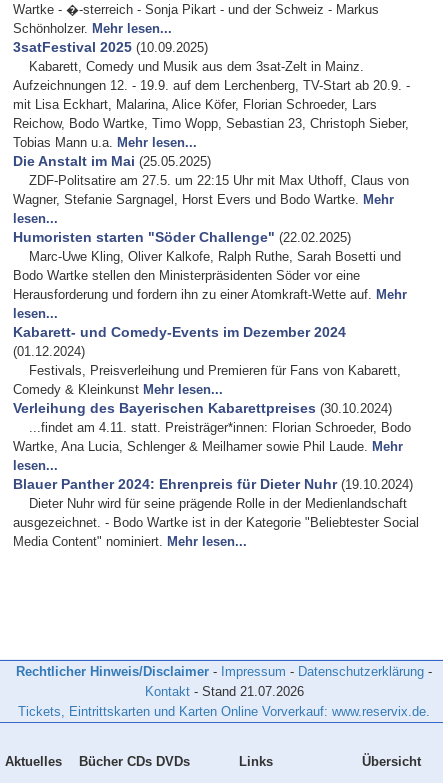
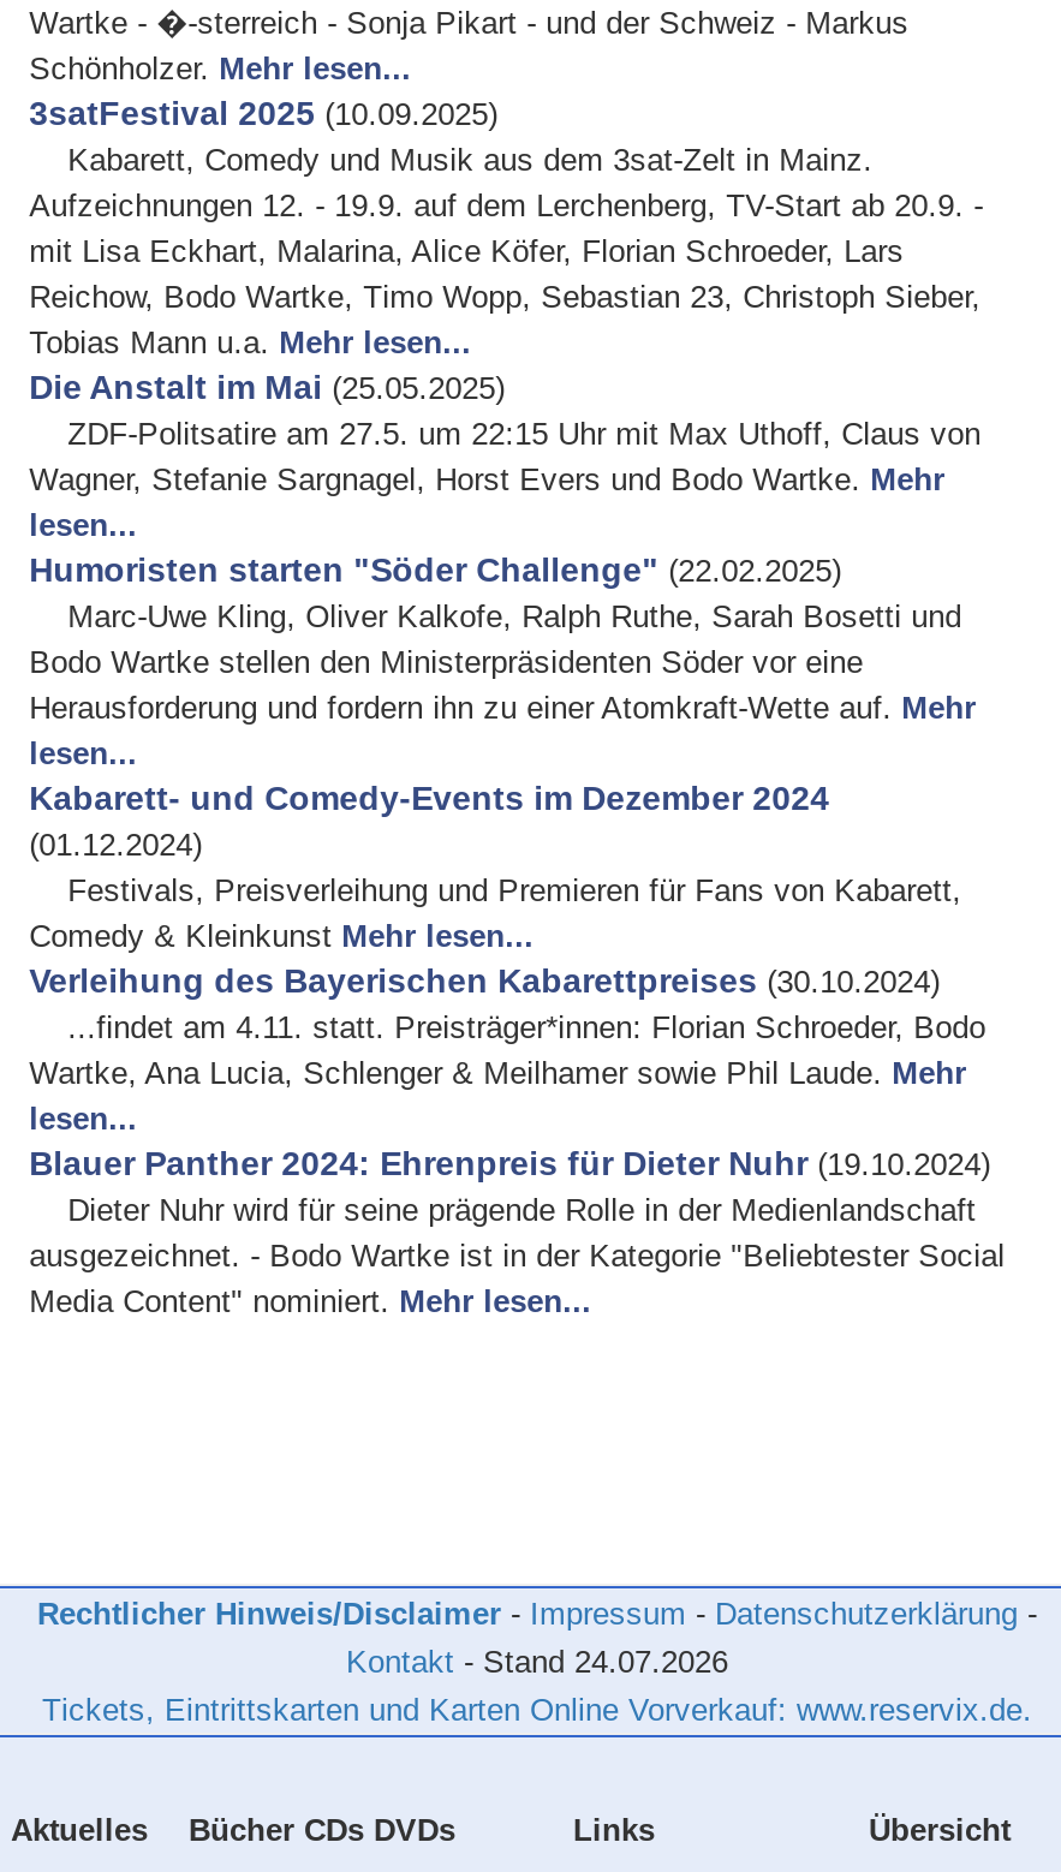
[144,684,303,699] Kontakt - Stand 21.07.2026 -> [346,1644,728,1680] Kontakt - Stand 24.07.2026

